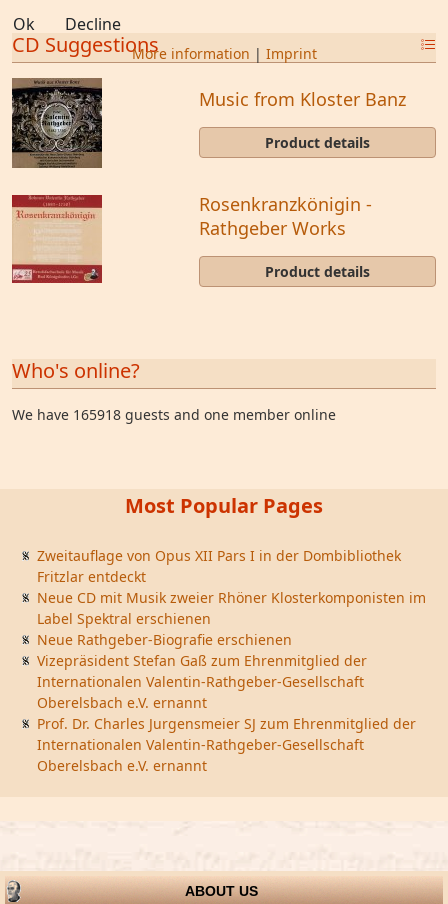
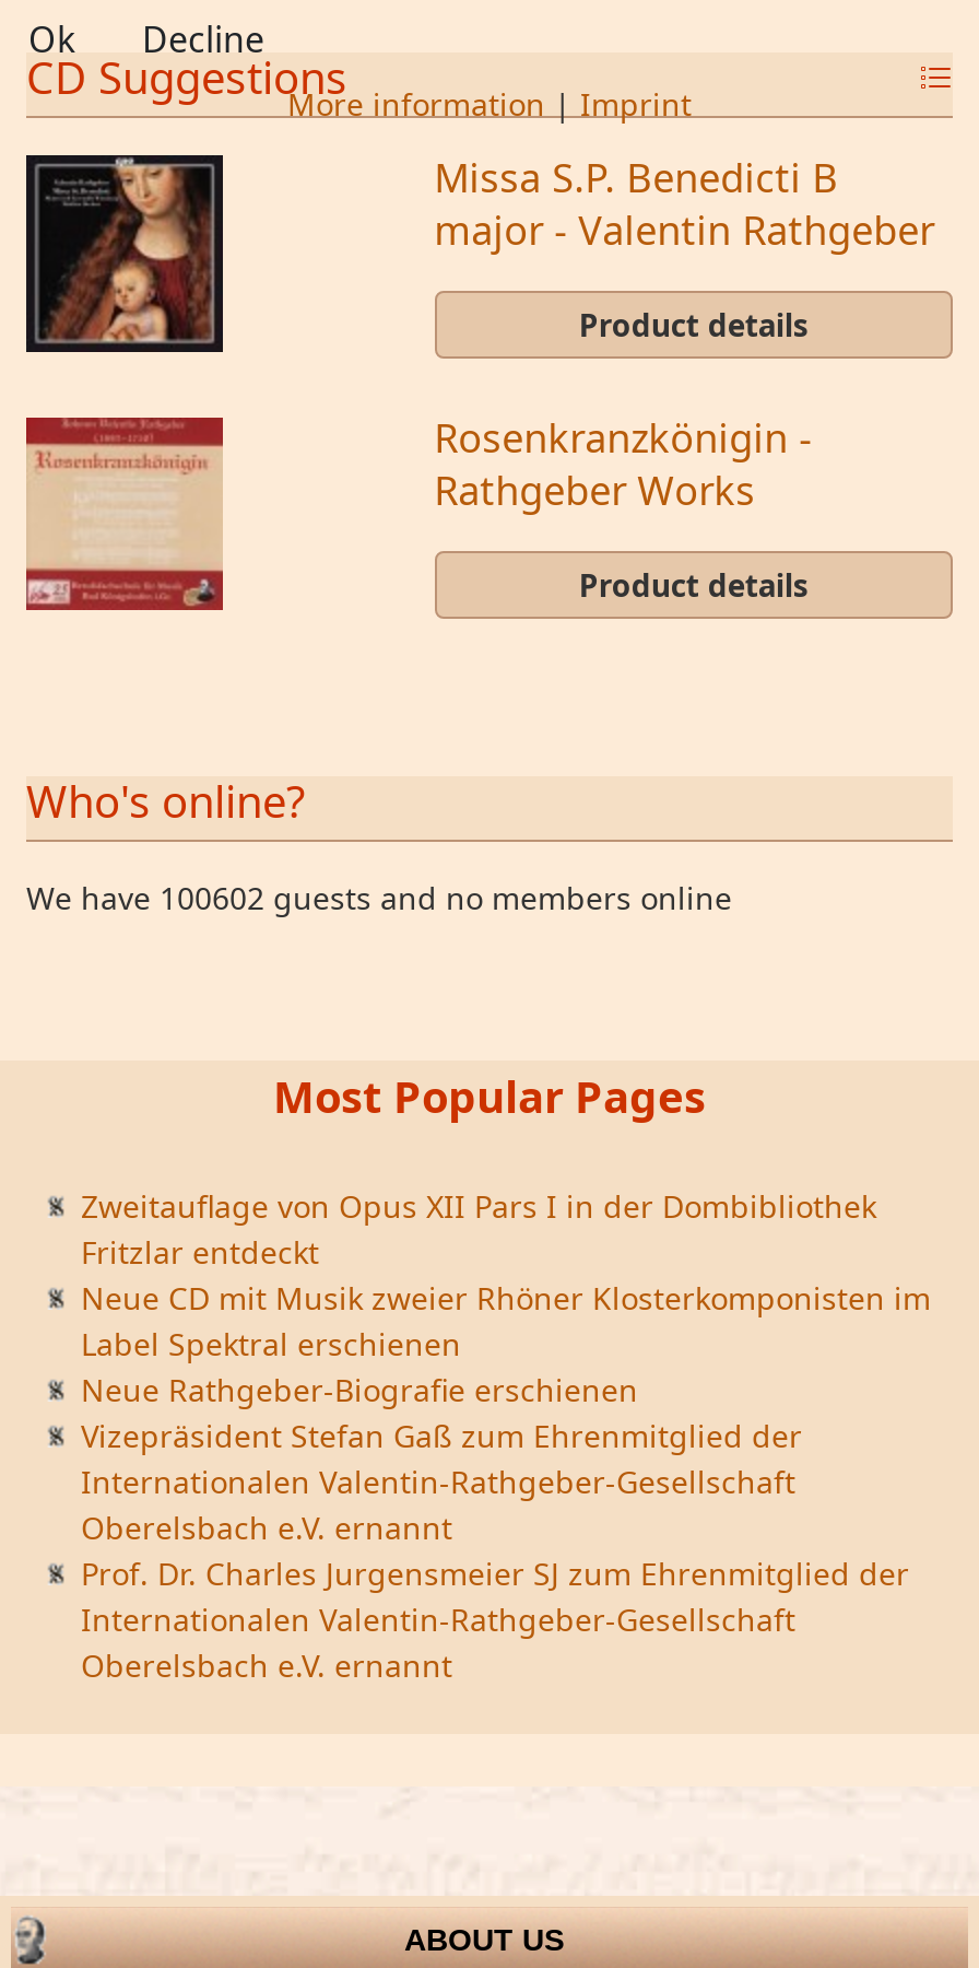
[11,78,103,169] [image] -> [24,154,225,358] [image]
[199,87,406,111] Music from Kloster Banz -> [434,150,935,255] Missa S.P. Benedicti B | major - Valentin Rathgeber
[12,404,336,423] We have 165918 guests and one member online -> [26,876,732,917] We have 100602 guests and no members online

